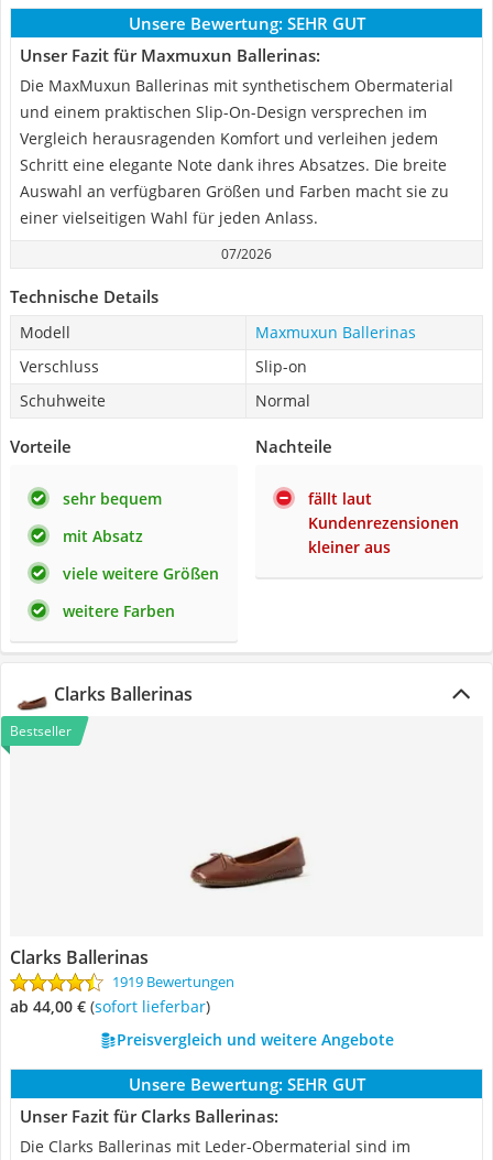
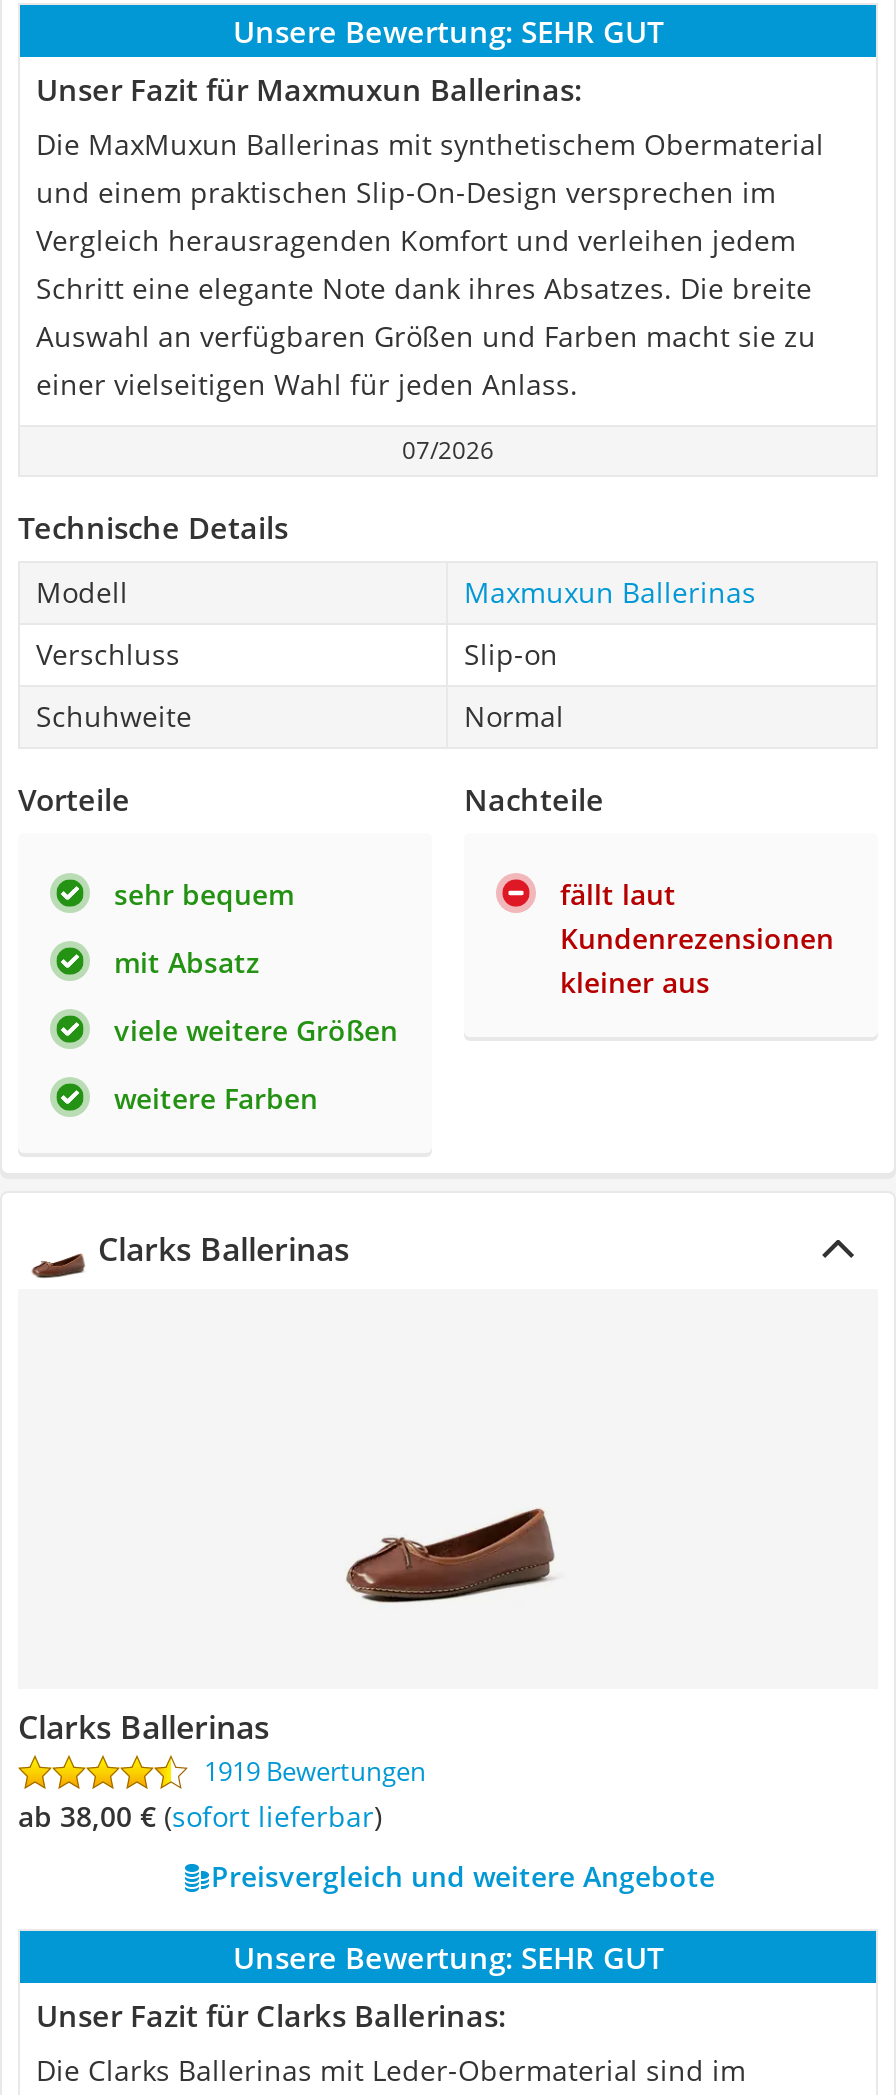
[10,722,72,740] Bestseller -> none
[10,996,210,1017] ab 44,00 €( Sofort lieferbar) -> [18,1797,382,1835] ab 38,00 €( Sofort lieferbar)

